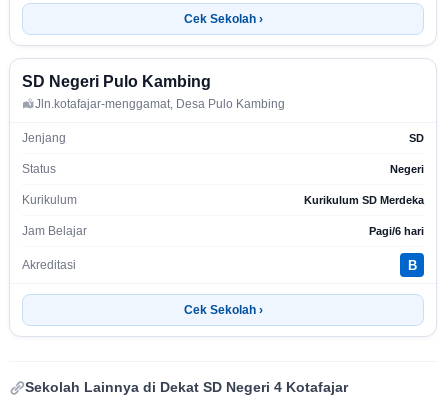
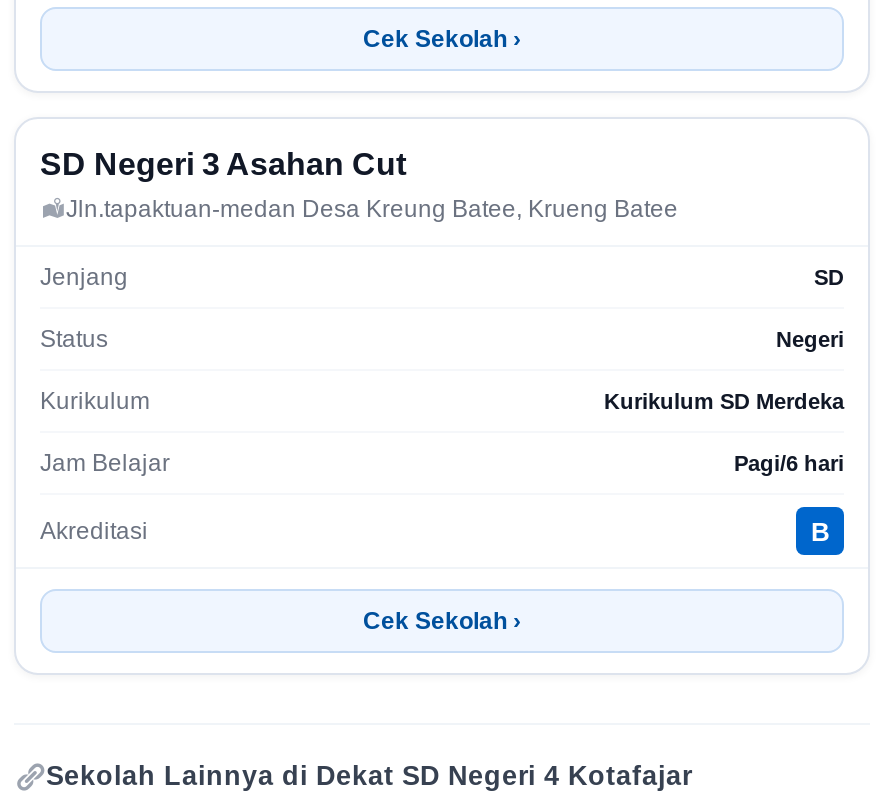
[22,73,285,111] SD Negeri Pulo Kambing | Jln.kotafajar-menggamat, Desa Pulo Kambing -> [40,148,678,224] SD Negeri 3 Asahan Cut | Jln.tapaktuan-medan Desa Kreung Batee, Krueng Batee

